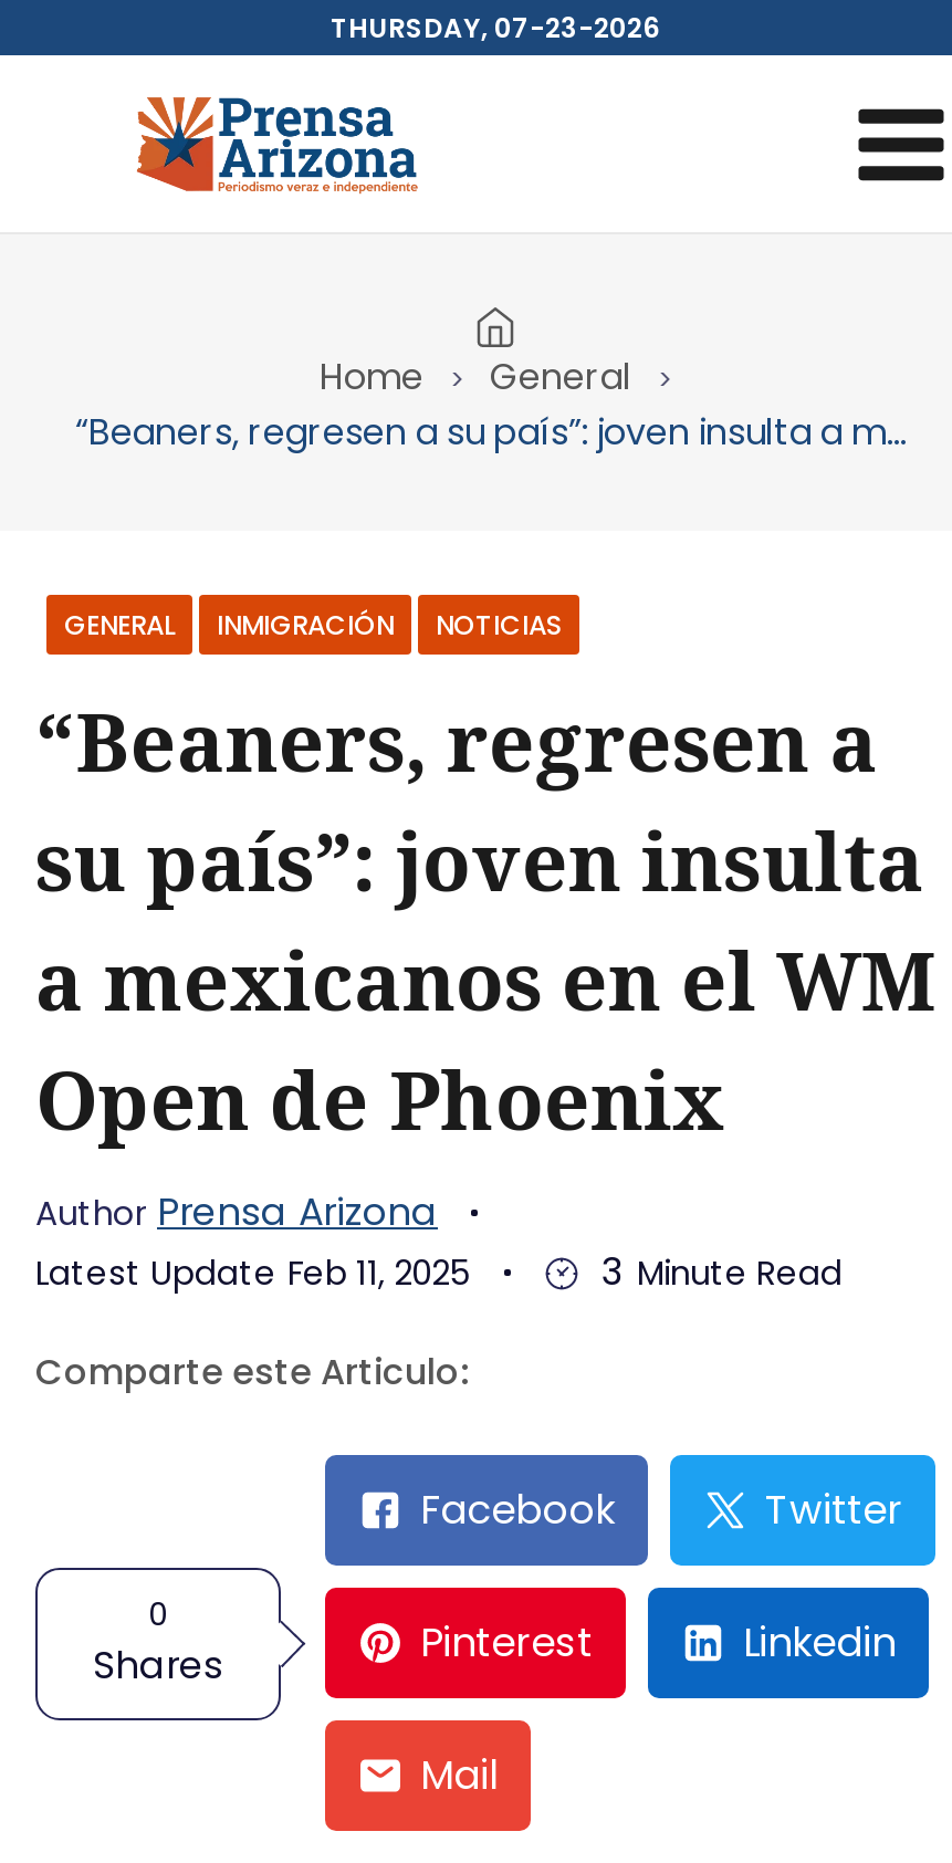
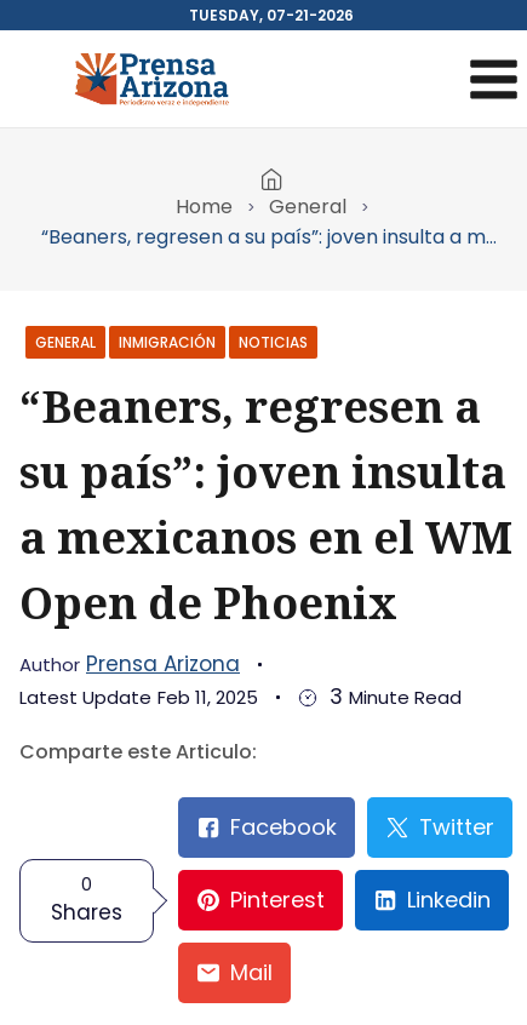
[331,9,660,46] THURSDAY, 07-23-2026 -> [189,5,354,25] TUESDAY, 07-21-2026

